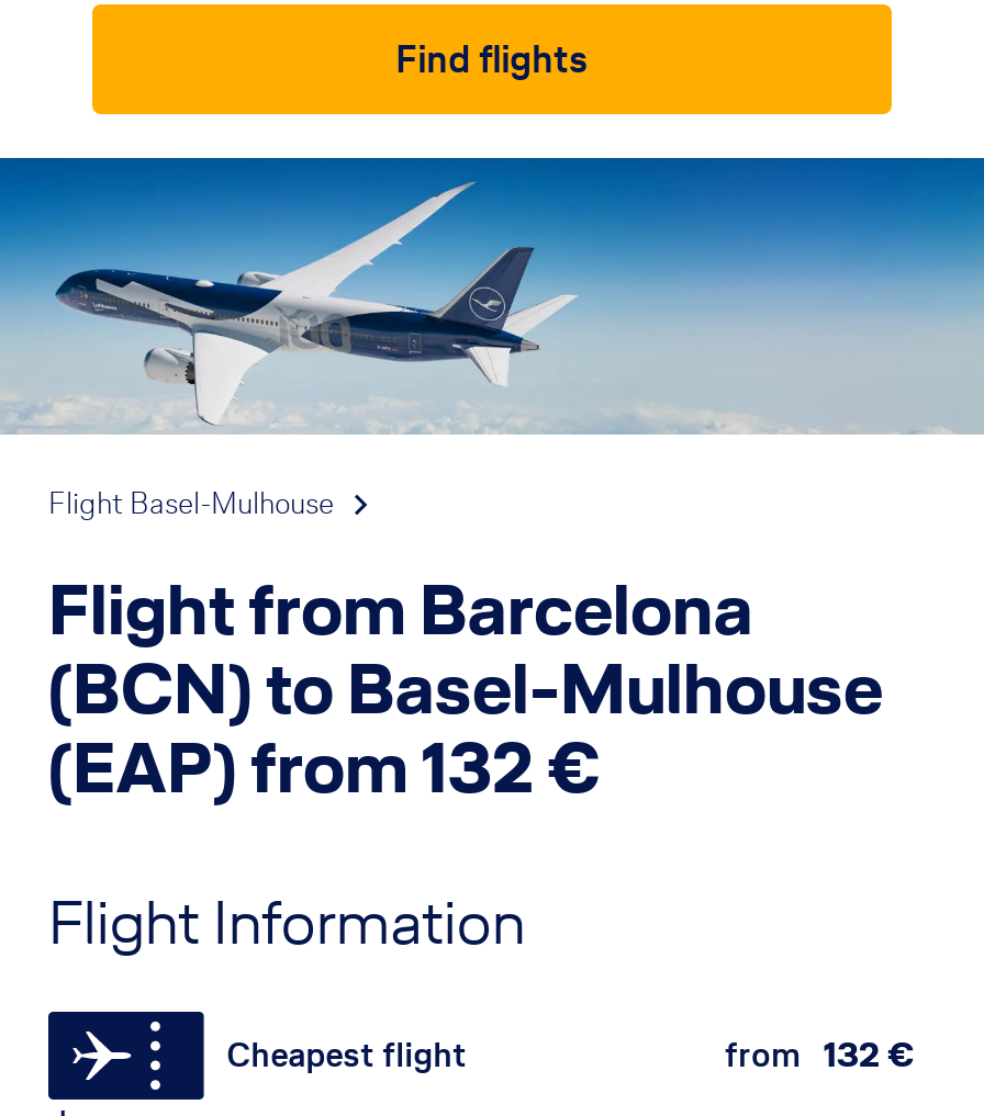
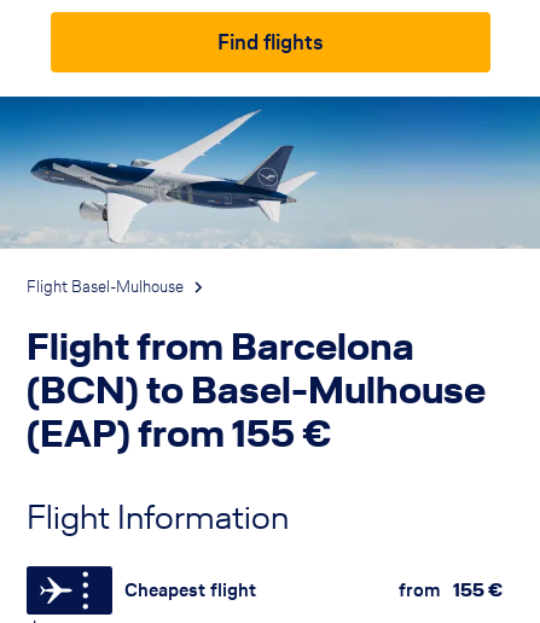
[48,721,600,817] (EAP) from 132 € -> [27,407,331,460] (EAP) from 155 €
[725,1031,914,1078] from 132 € -> [399,577,503,603] from 155 €

